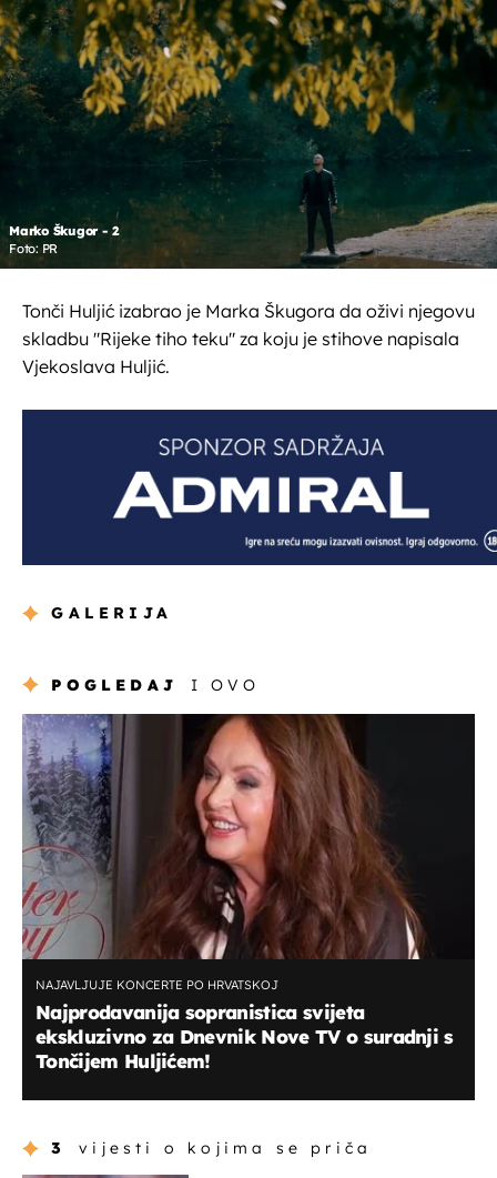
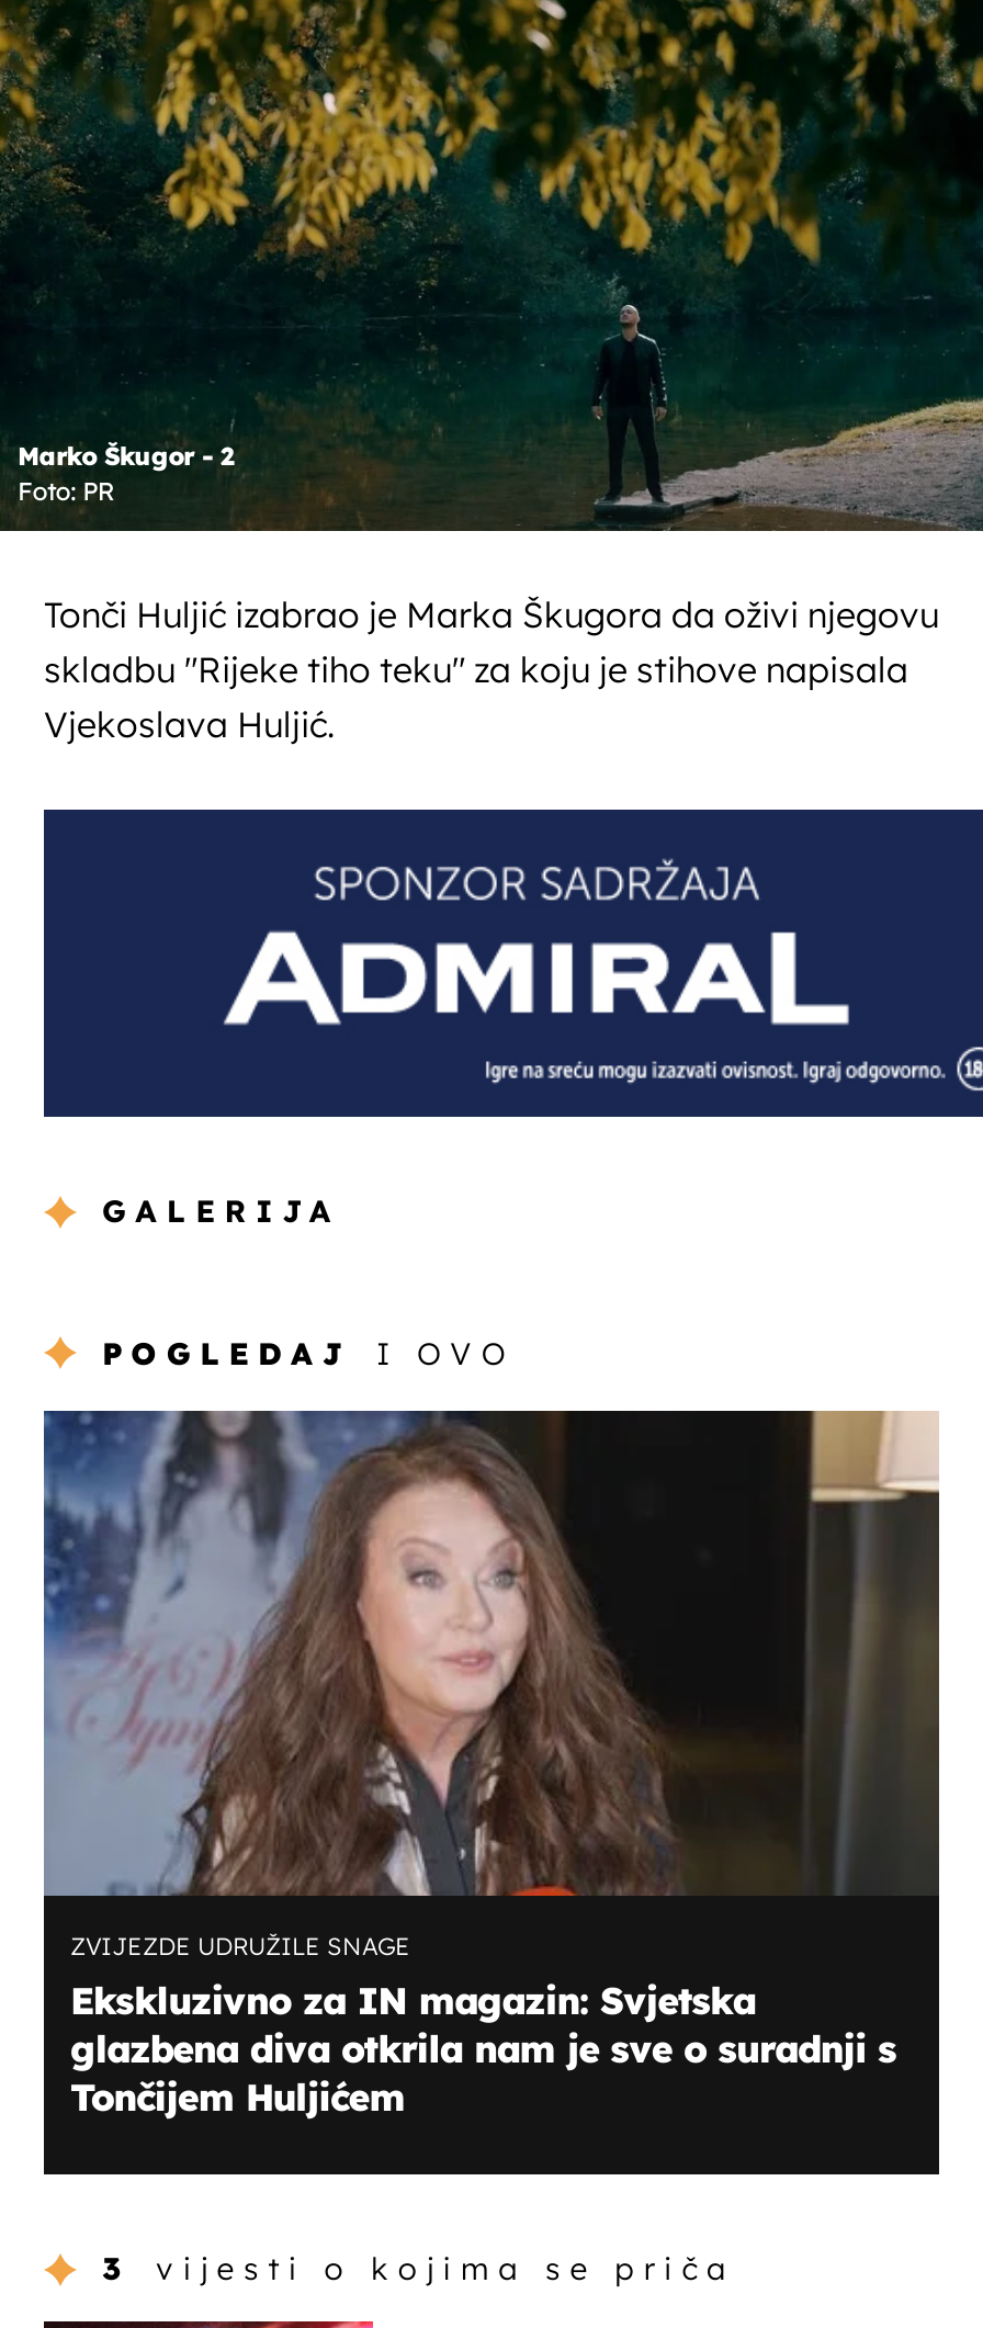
[22,713,476,1073] [image] | NAJAVLJUJE KONCERTE PO HRVATSKOJ | Najprodavanija sopranistica svijeta | ekskluzivno za Dnevnik Nove TV o suradnji s | Tončijem Huljićem! -> [44,1409,939,2120] [image] | ZVIJEZDE UDRUŽILE SNAGE | Ekskluzivno za IN magazin: Svjetska | glazbena diva otkrila nam je sve o suradnji s | Tončijem Huljićem

